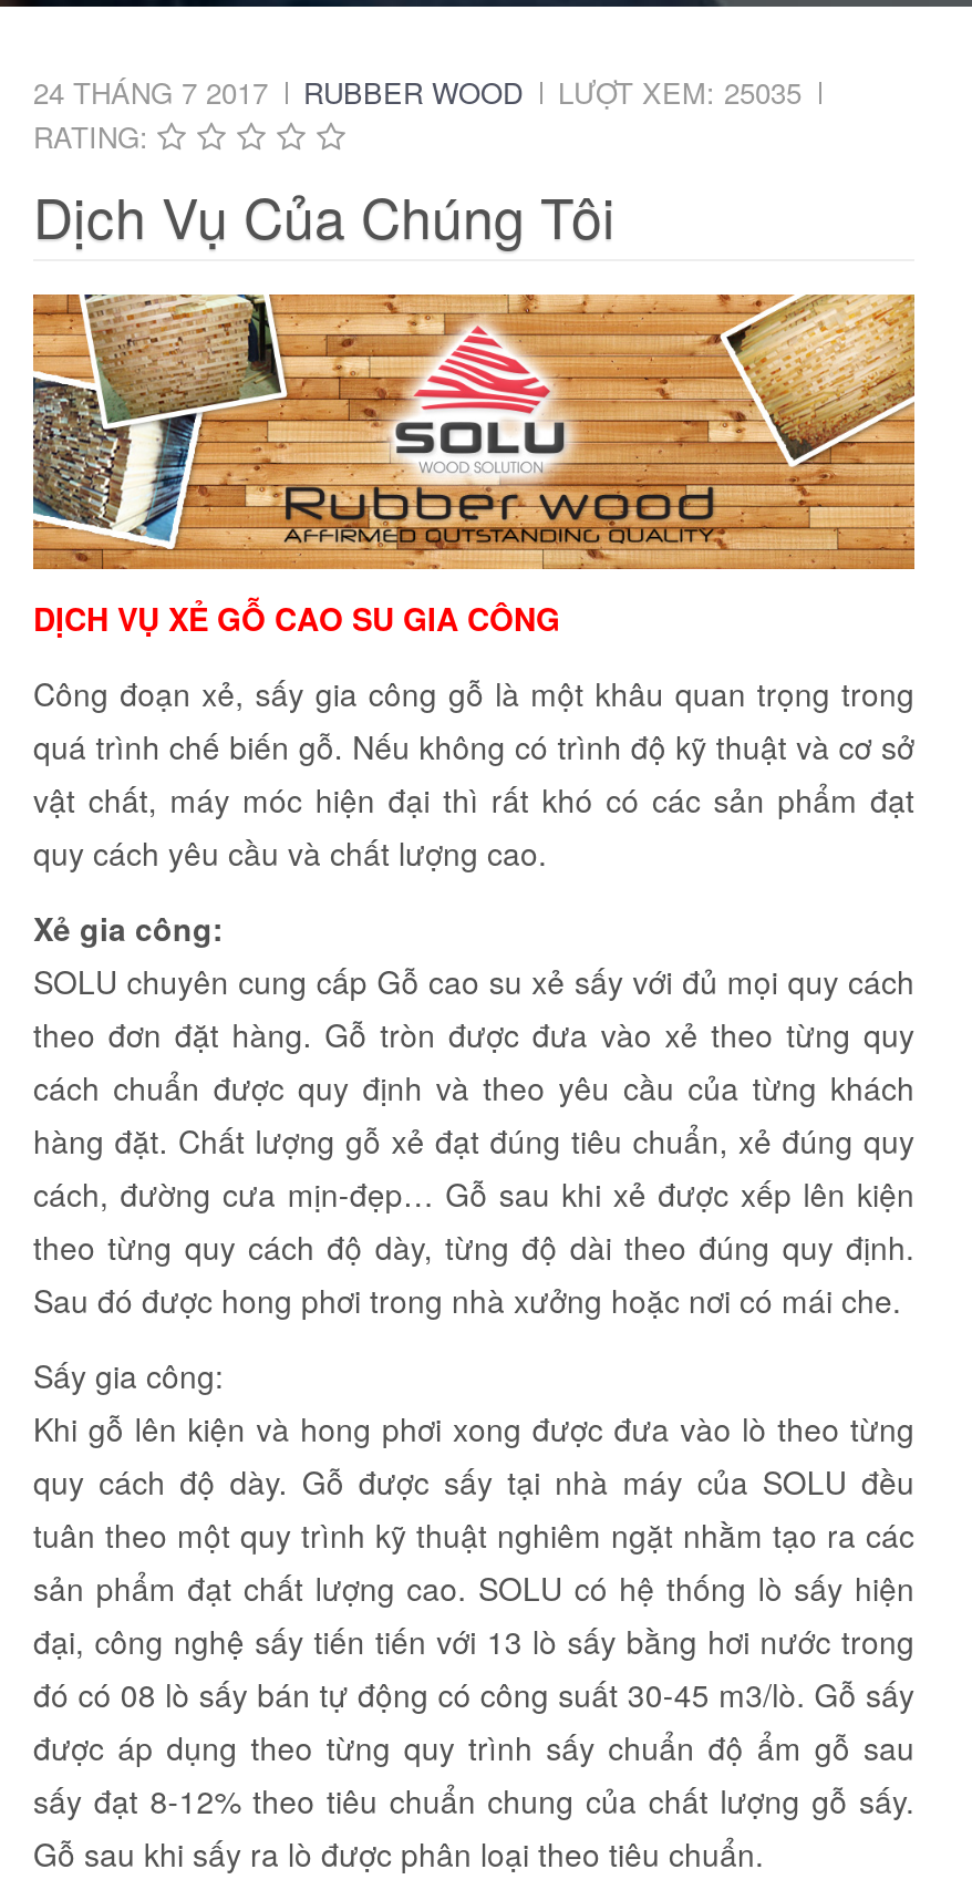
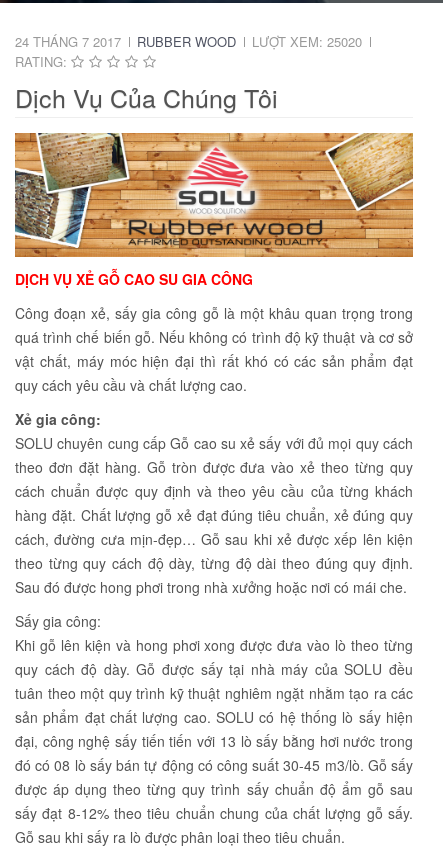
[33,71,802,113] 24 THÁNG 7 2017 RUBBER WOOD LƯỢT XEM: 25035 -> [15,32,362,51] 24 THÁNG 7 2017 RUBBER WOOD LƯỢT XEM: 25020

